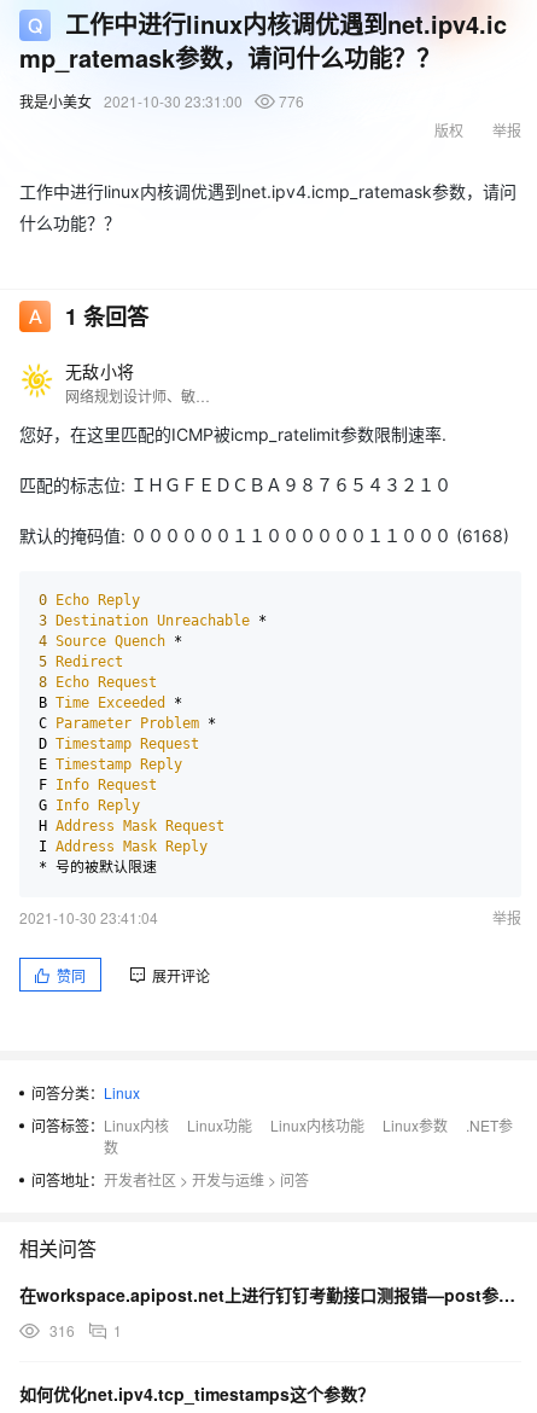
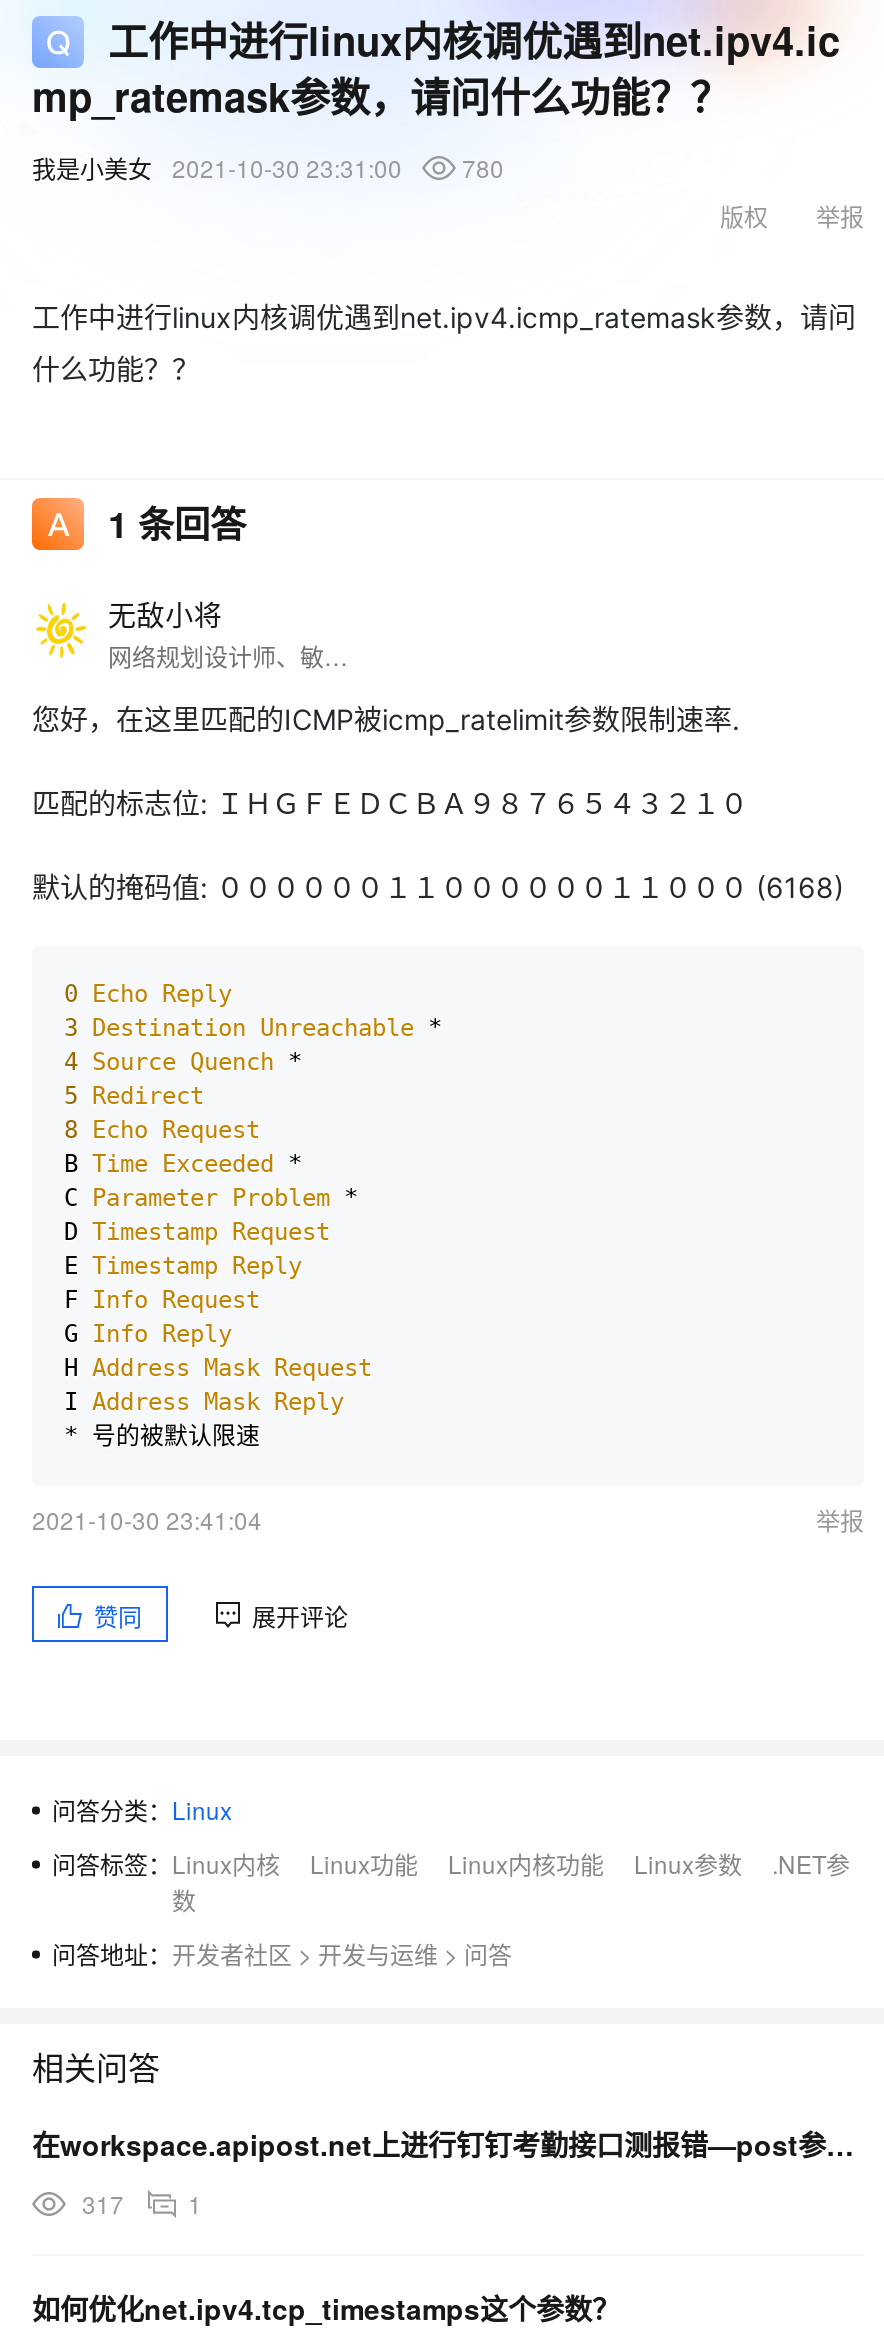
[19,91,304,111] 我是小美女 2021-10-30 23:31:00 776 -> [32,150,504,184] 我是小美女 2021-10-30 23:31:00 780
[49,1320,122,1341] 316 1 -> [82,2186,202,2220] 317 1

